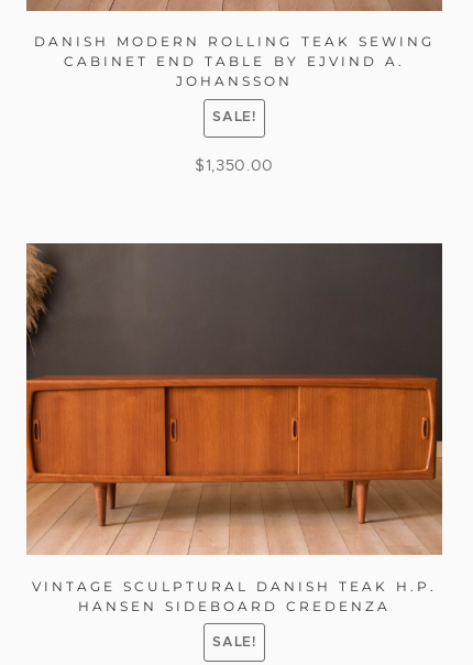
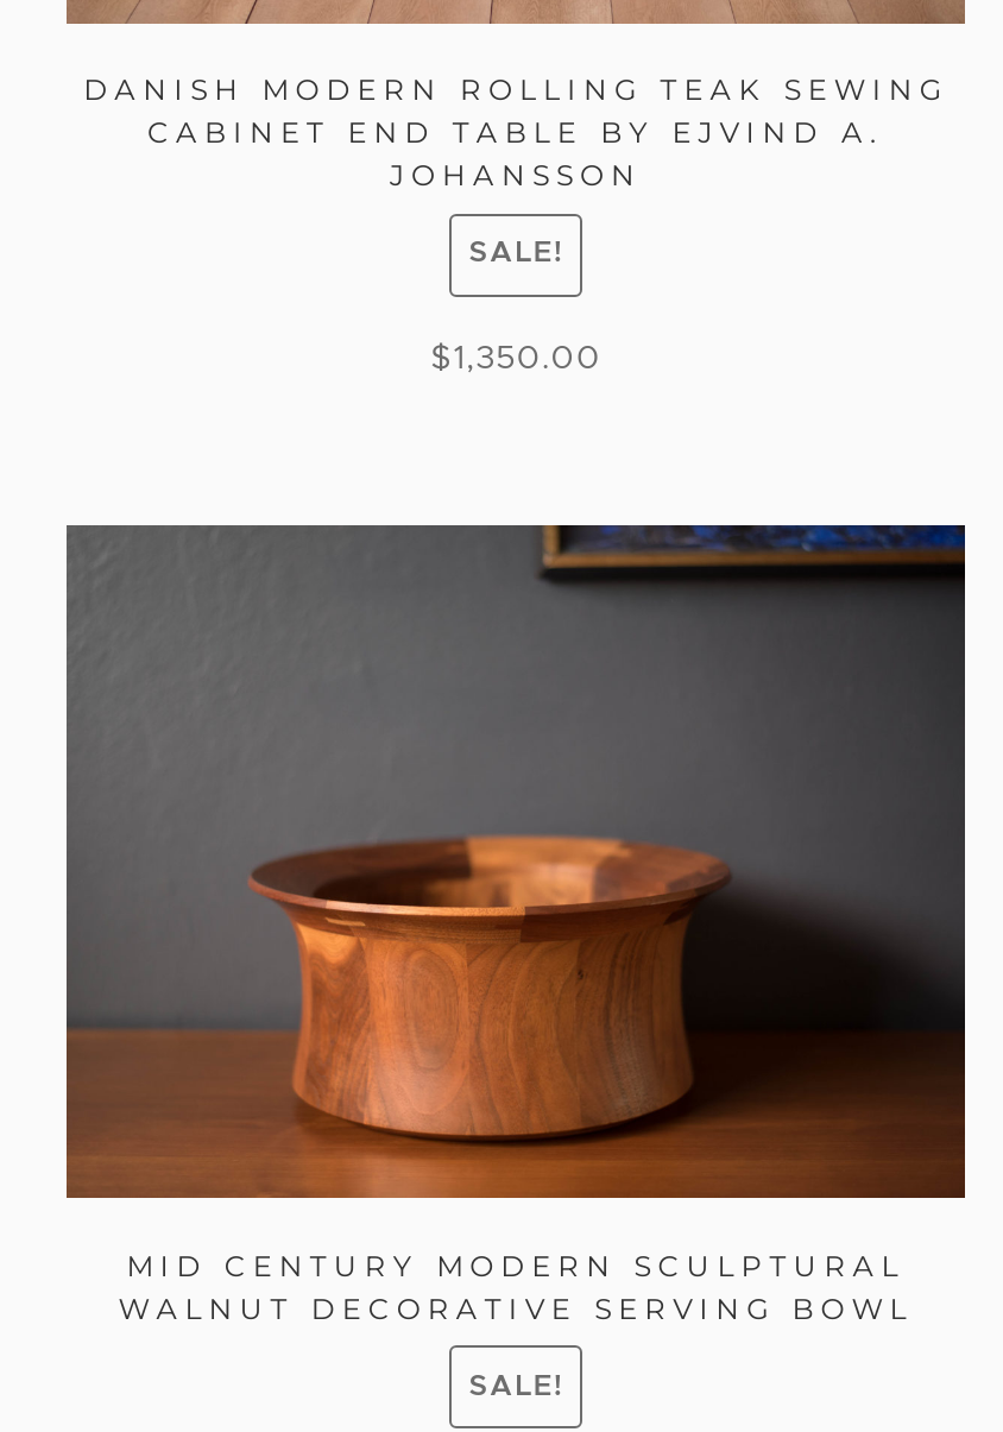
[25,243,443,614] [image] | VINTAGE SCULPTURAL DANISH TEAK H.P. | HANSEN SIDEBOARD CREDENZA -> [64,525,967,1326] [image] | MID CENTURY MODERN SCULPTURAL | WALNUT DECORATIVE SERVING BOWL

